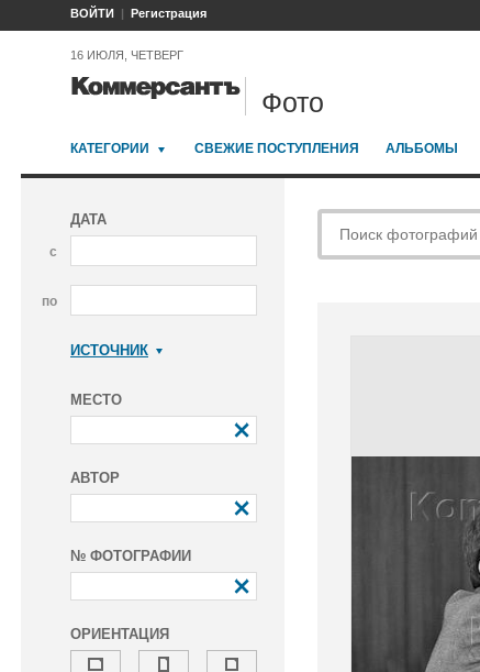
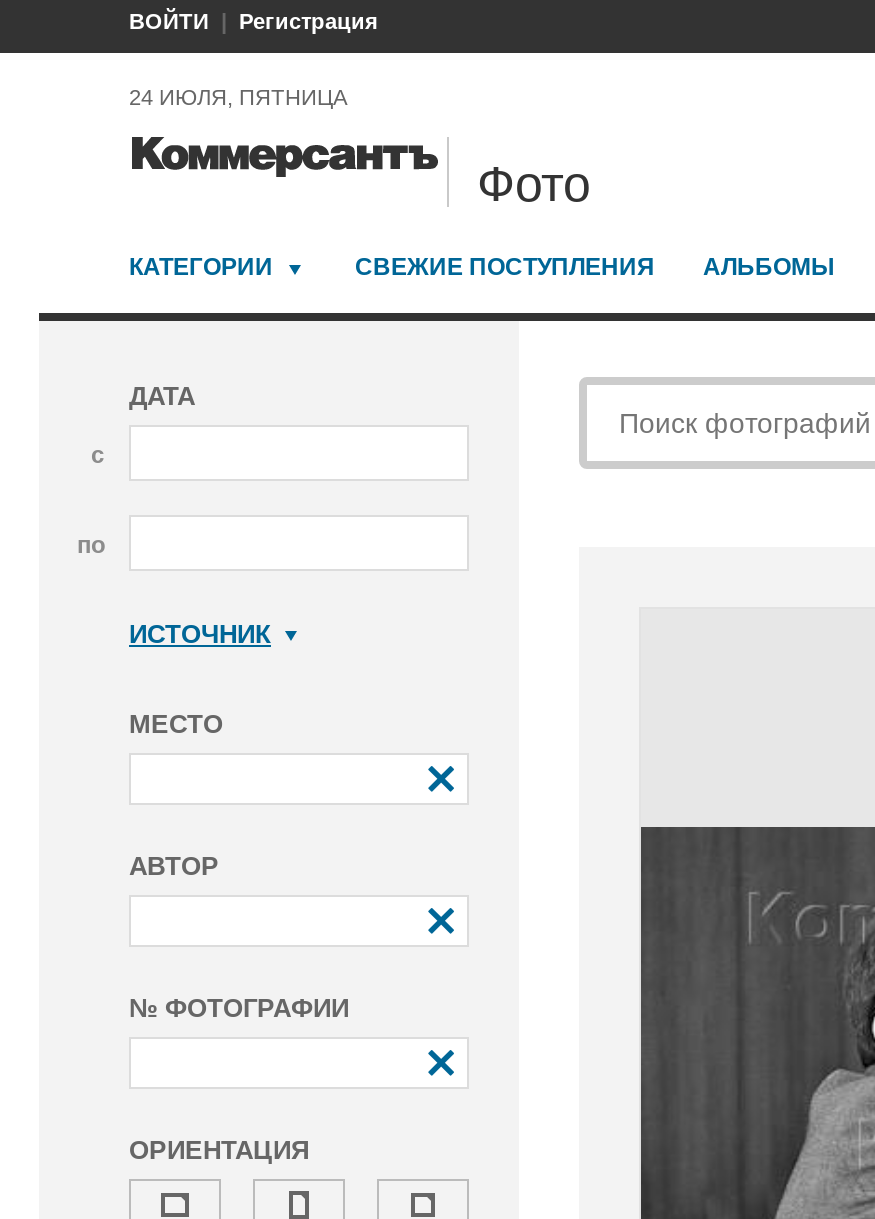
[70,48,183,62] 16 ИЮЛЯ, ЧЕТВЕРГ -> [129,85,347,109] 24 ИЮЛЯ, ПЯТНИЦА

